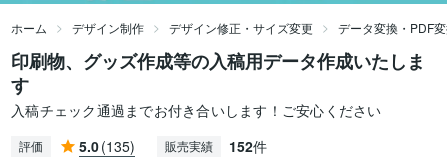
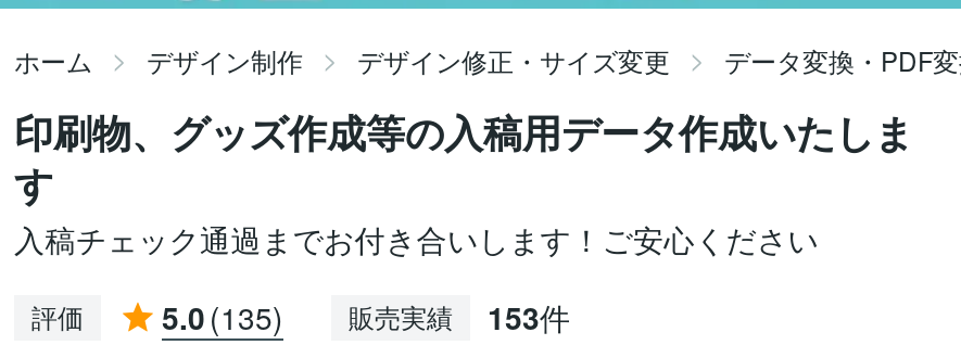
[79,136,267,156] 5.0 (135) 販売実績 152件 -> [162,295,570,339] 5.0 (135) 販売実績 153件

